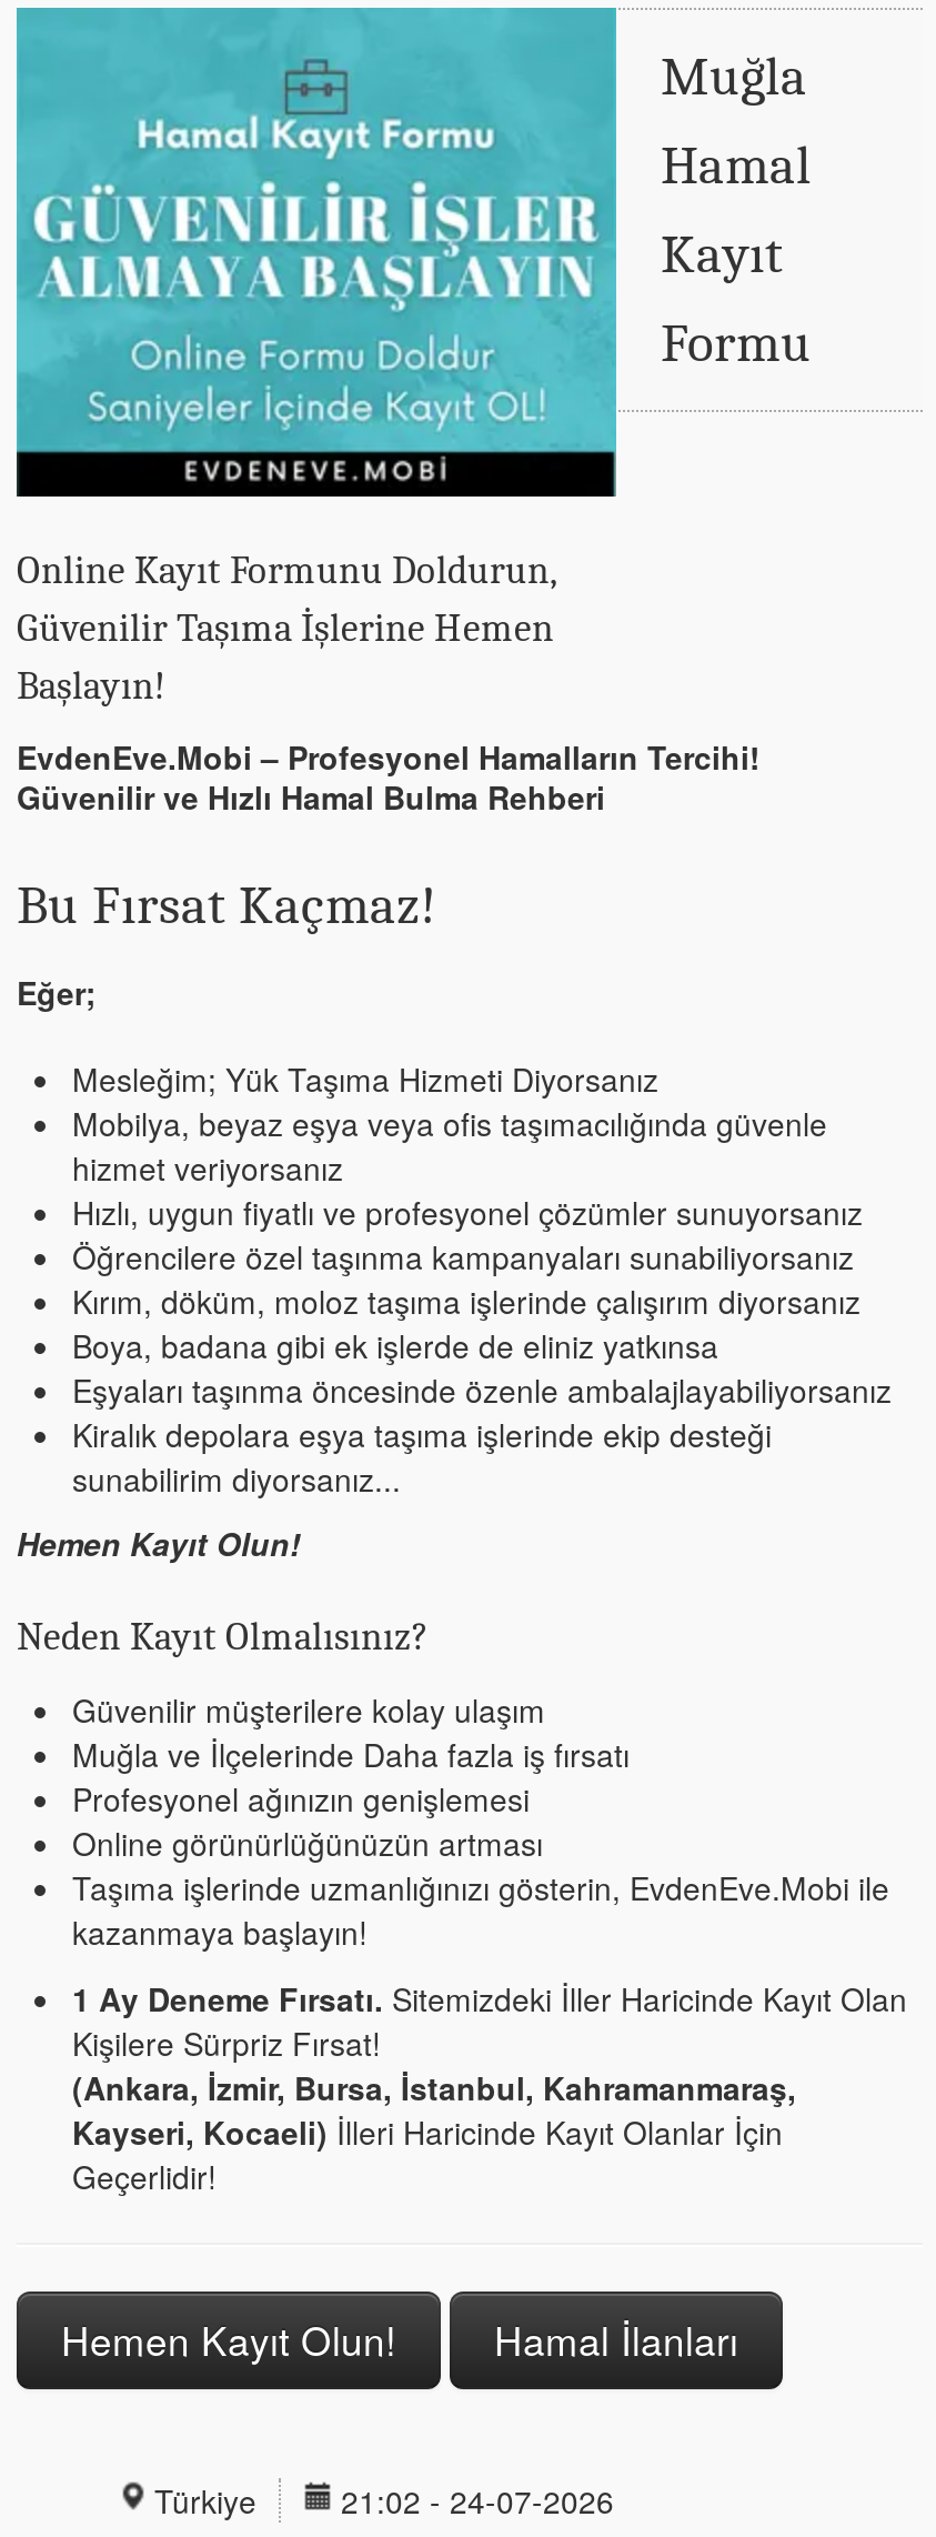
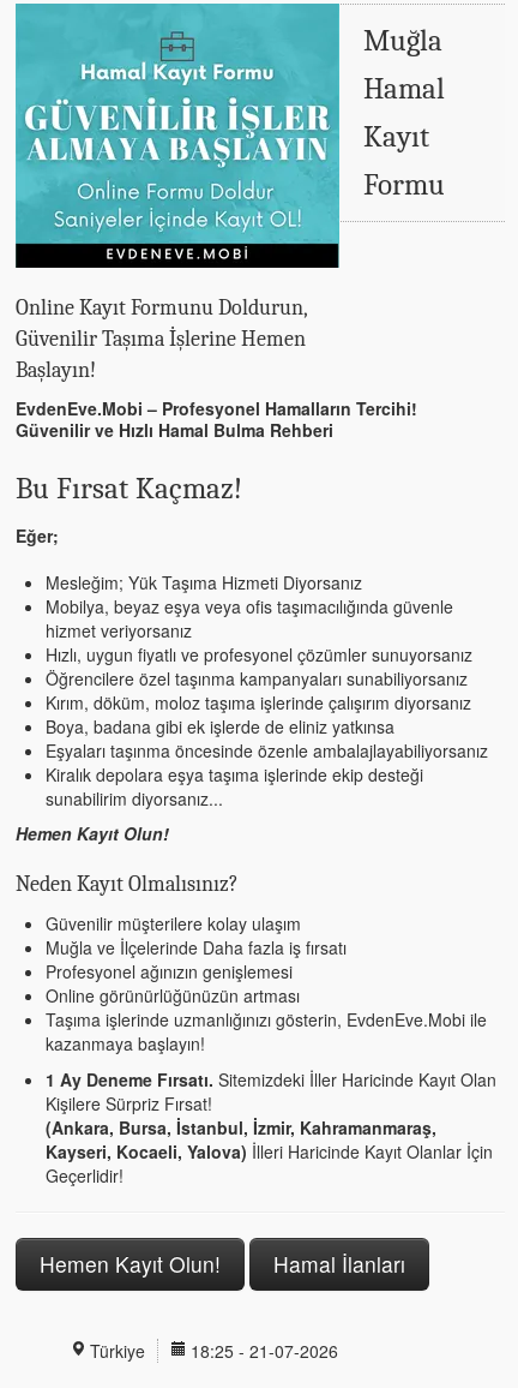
[72,2065,796,2154] (Ankara, İzmir, Bursa, İstanbul, Kahramanmaraş, | Kayseri, Kocaeli) İlleri Haricinde Kayıt Olanlar İçin -> [46,1115,493,1163] (Ankara, Bursa, İstanbul, İzmir, Kahramanmaraş, | Kayseri, Kocaeli, Yalova) İlleri Haricinde Kayıt Olanlar İçin
[154,2478,614,2523] Türkiye 21:02 - 24-07-2026 -> [90,1339,338,1363] Türkiye 18:25 - 21-07-2026

